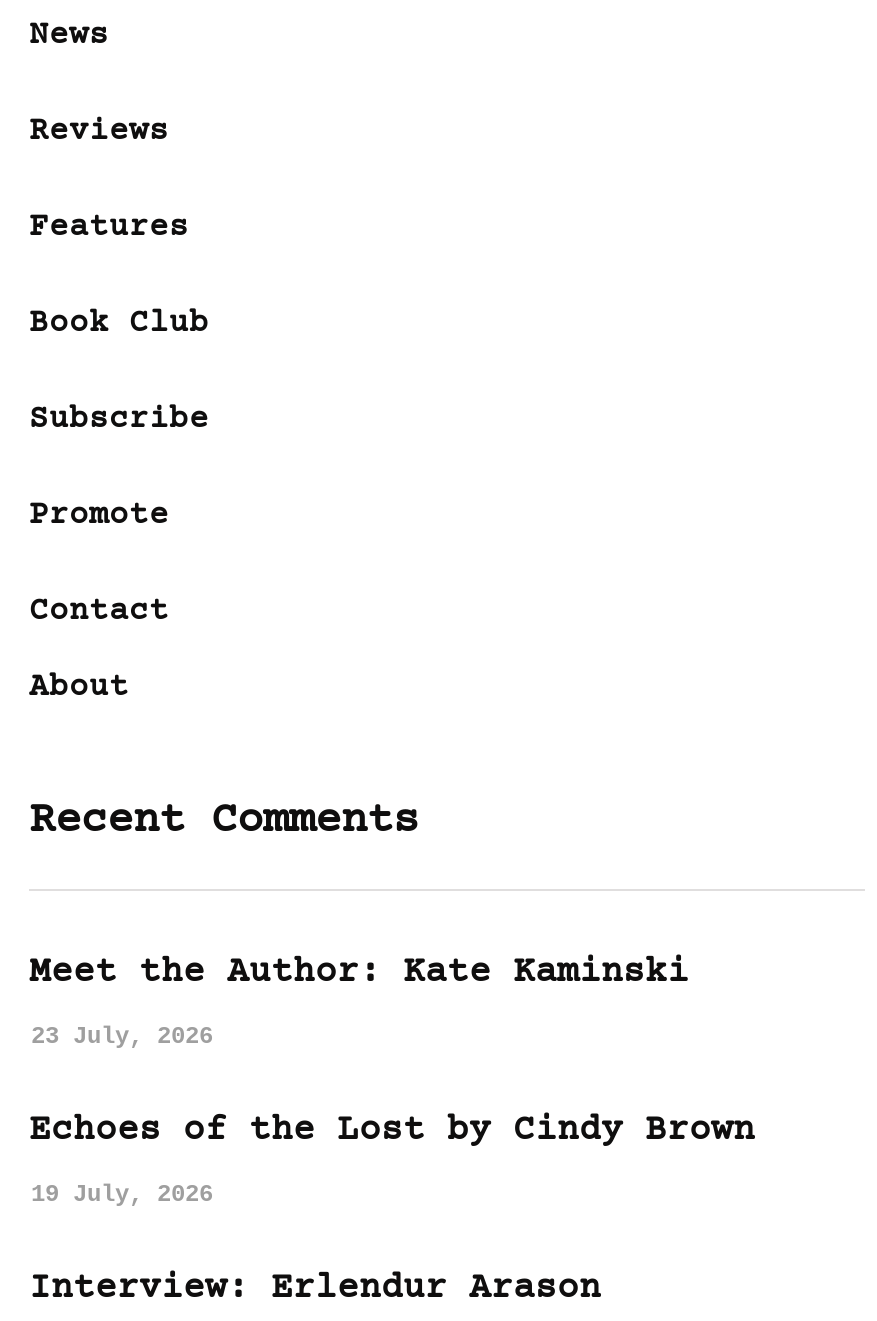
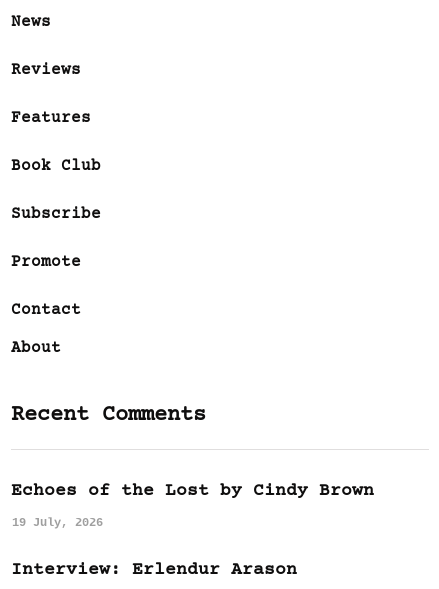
[29,953,689,1051] Meet the Author: Kate Kaminski | 23 July, 2026 -> none

